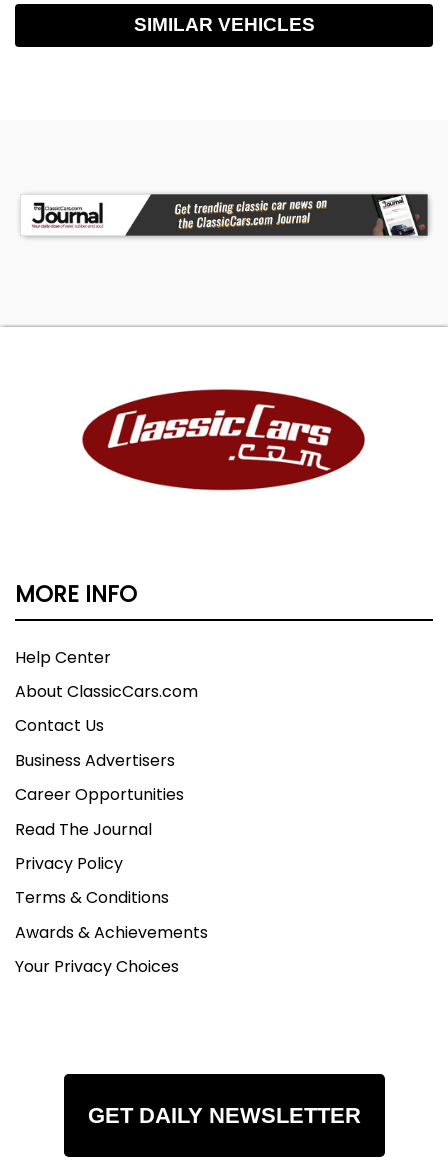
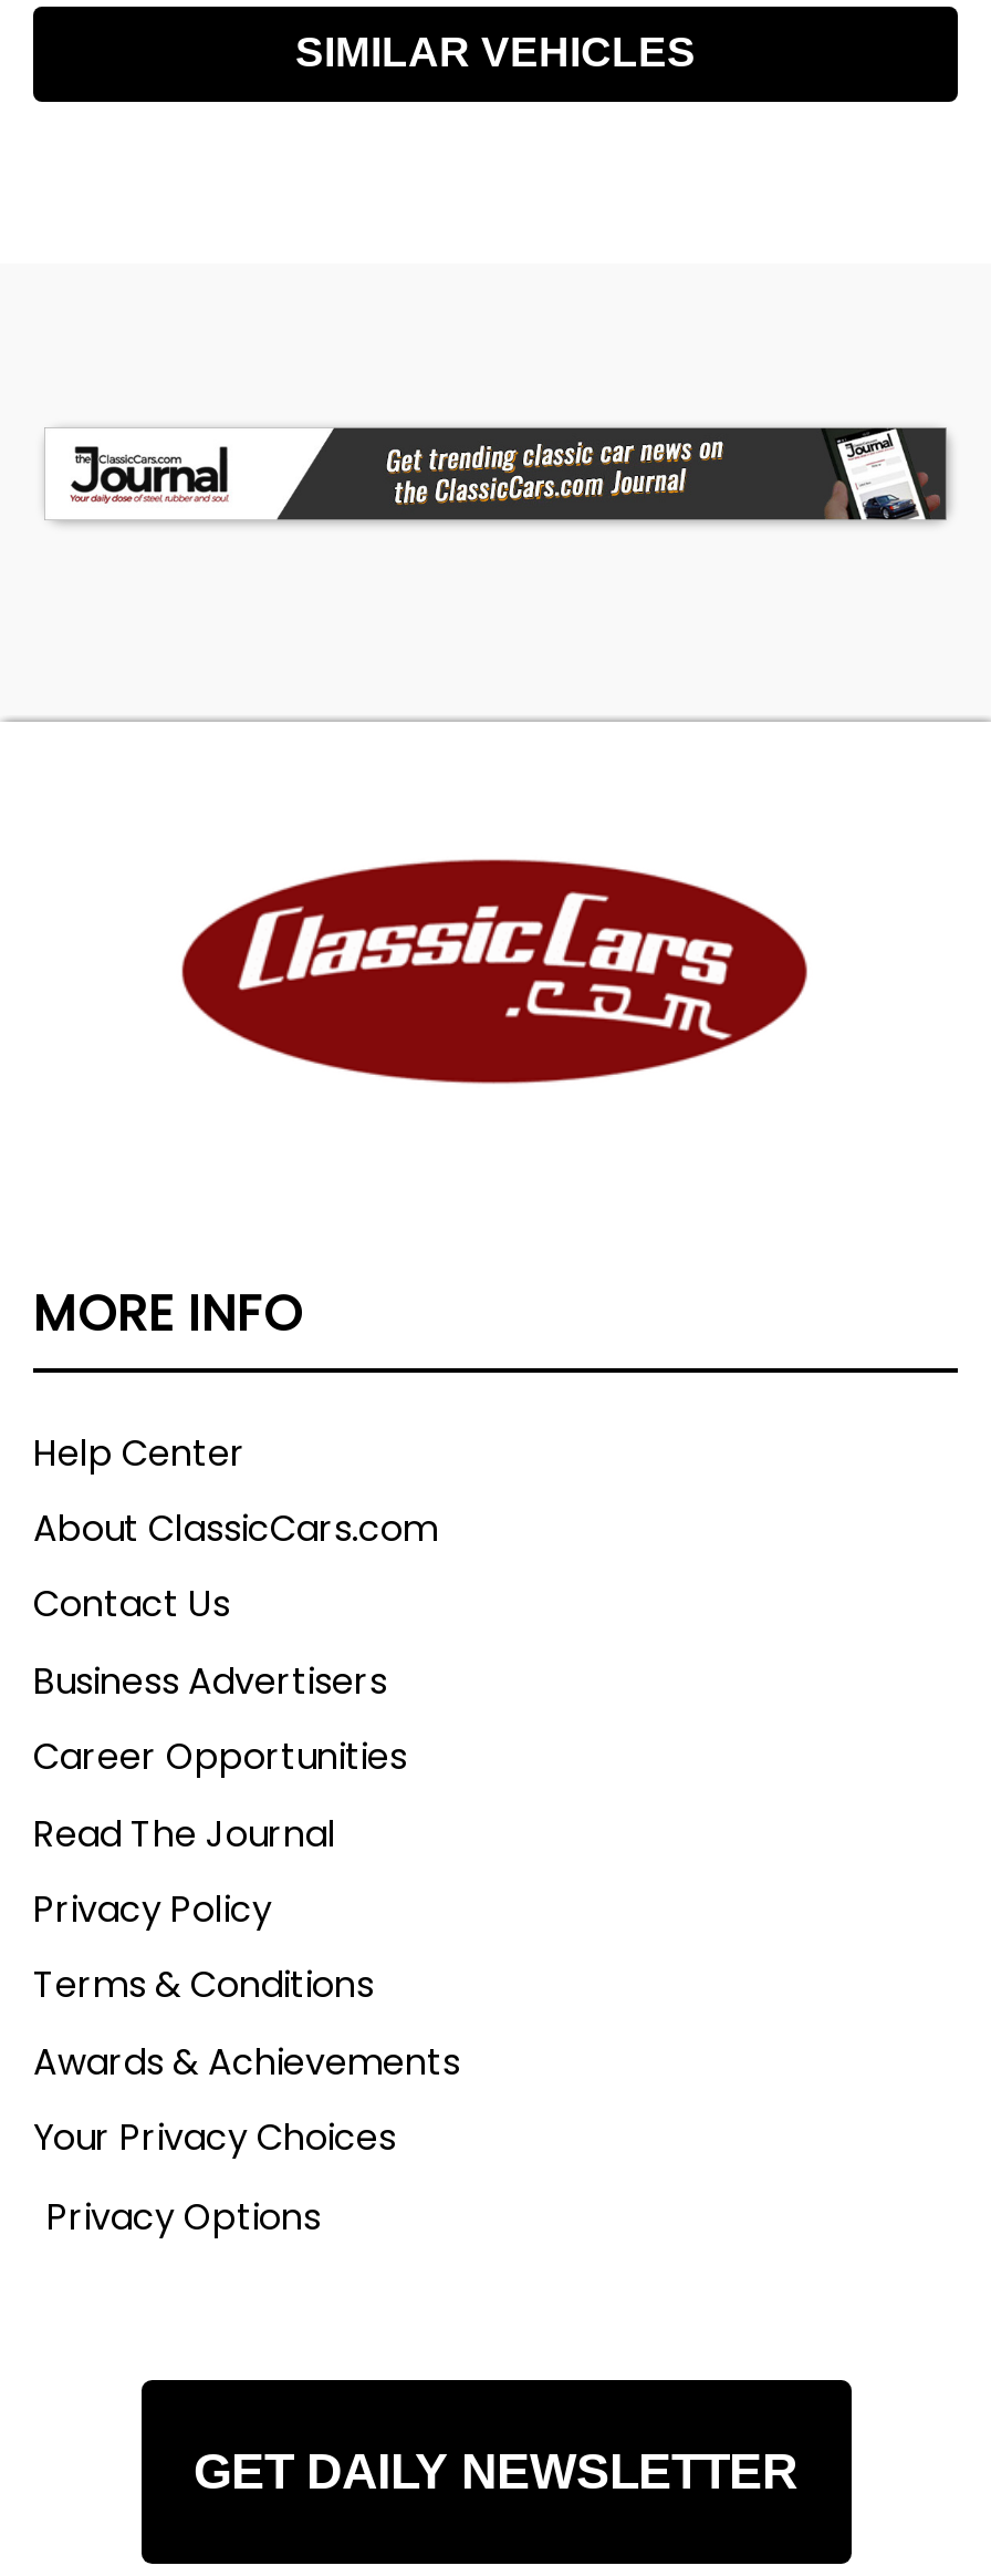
none -> [46,2191,321,2242] Privacy Options

